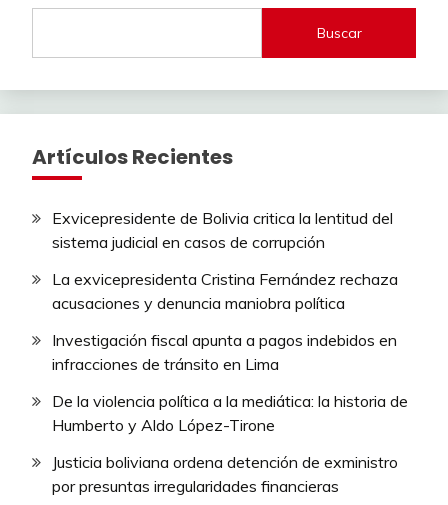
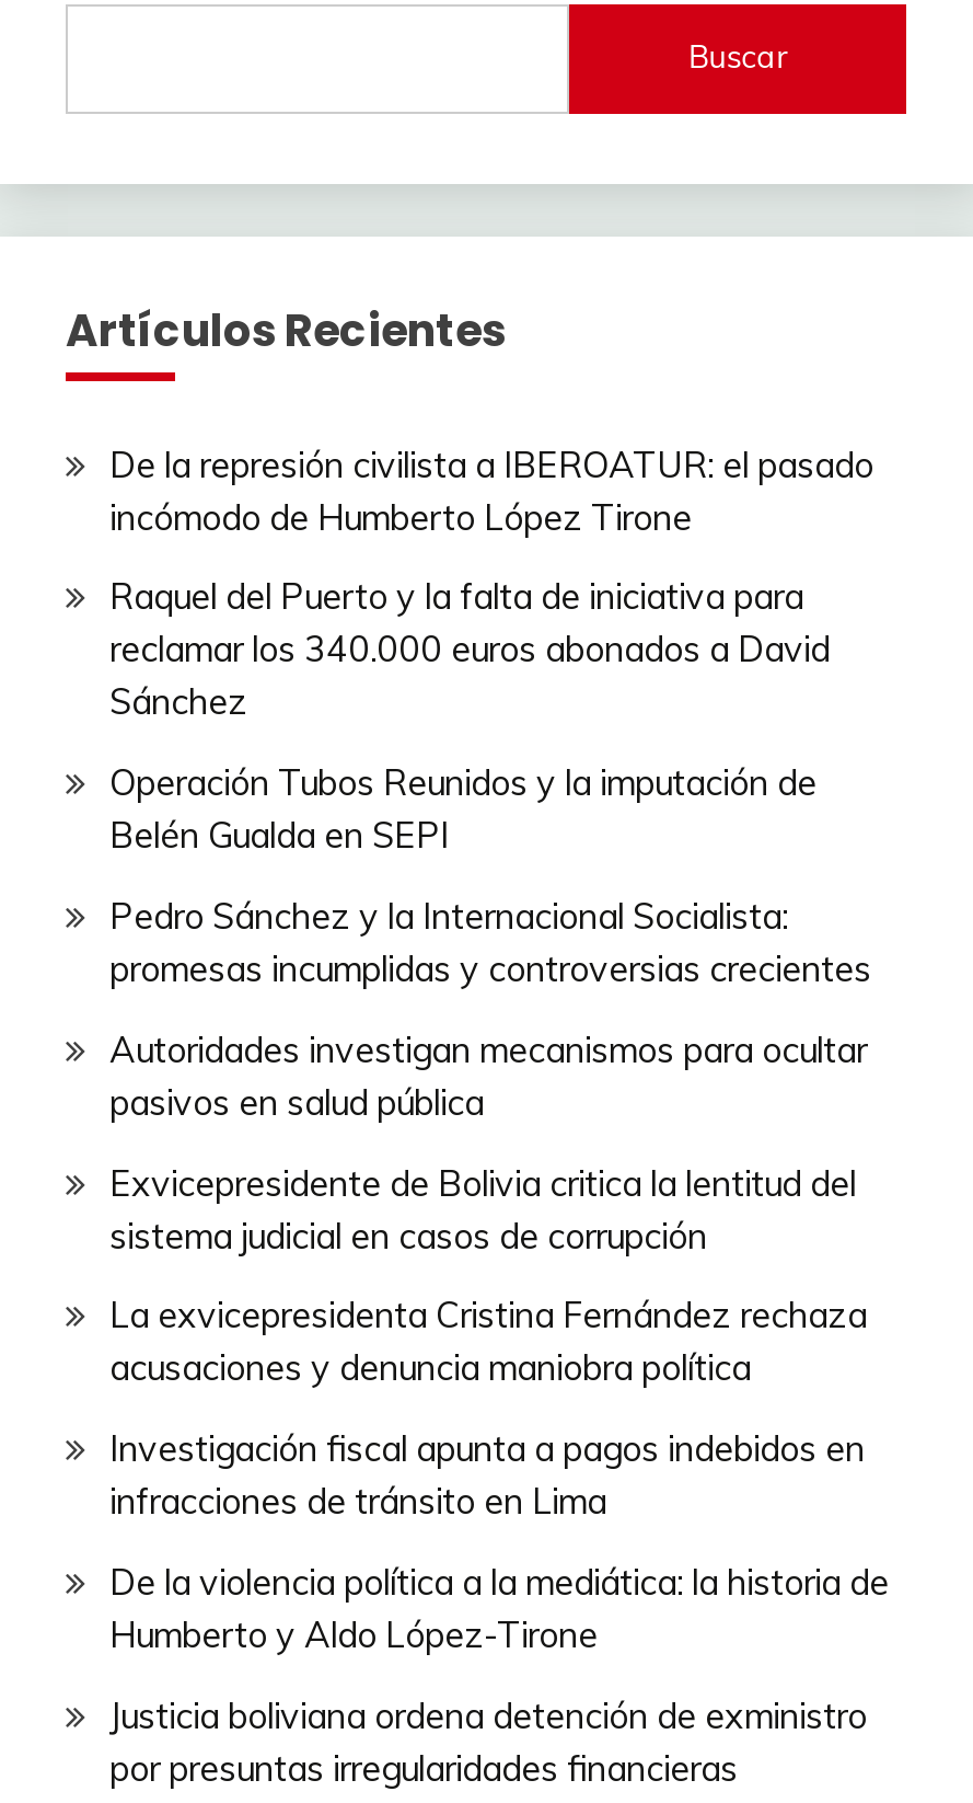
none -> [109,441,873,1123] De la represión civilista a IBEROATUR: el pasado | incómodo de Humberto López Tirone | Raquel del Puerto y la falta de iniciativa para | reclamar los 340.000 euros abonados a David | Sánchez | Operación Tubos Reunidos y la imputación de | Belén Gualda en SEPI | Pedro Sánchez y la Internacional Socialista: | promesas incumplidas y controversias crecientes | Autoridades investigan mecanismos para ocultar | pasivos en salud pública

